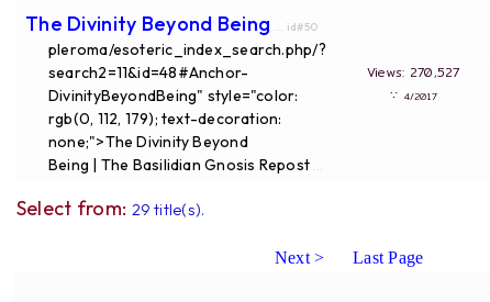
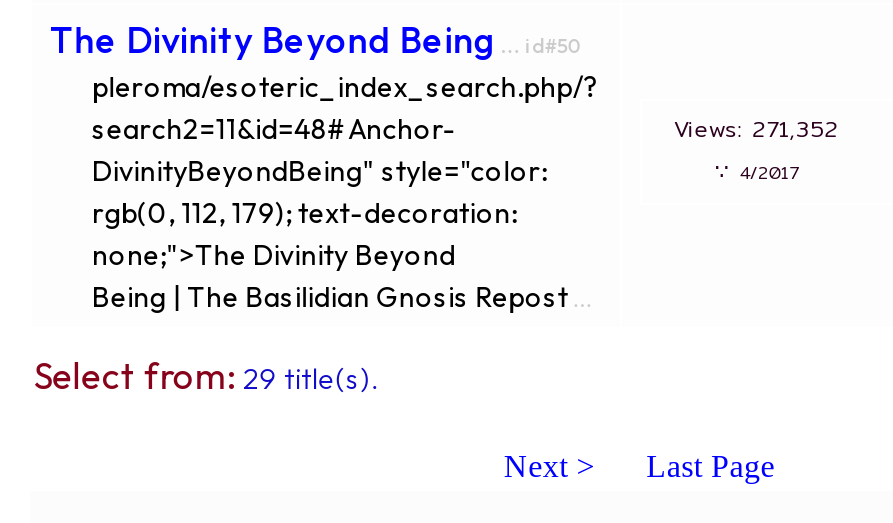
[367,62,482,82] Views: 270,527 -> [674,111,880,147] Views: 271,352

